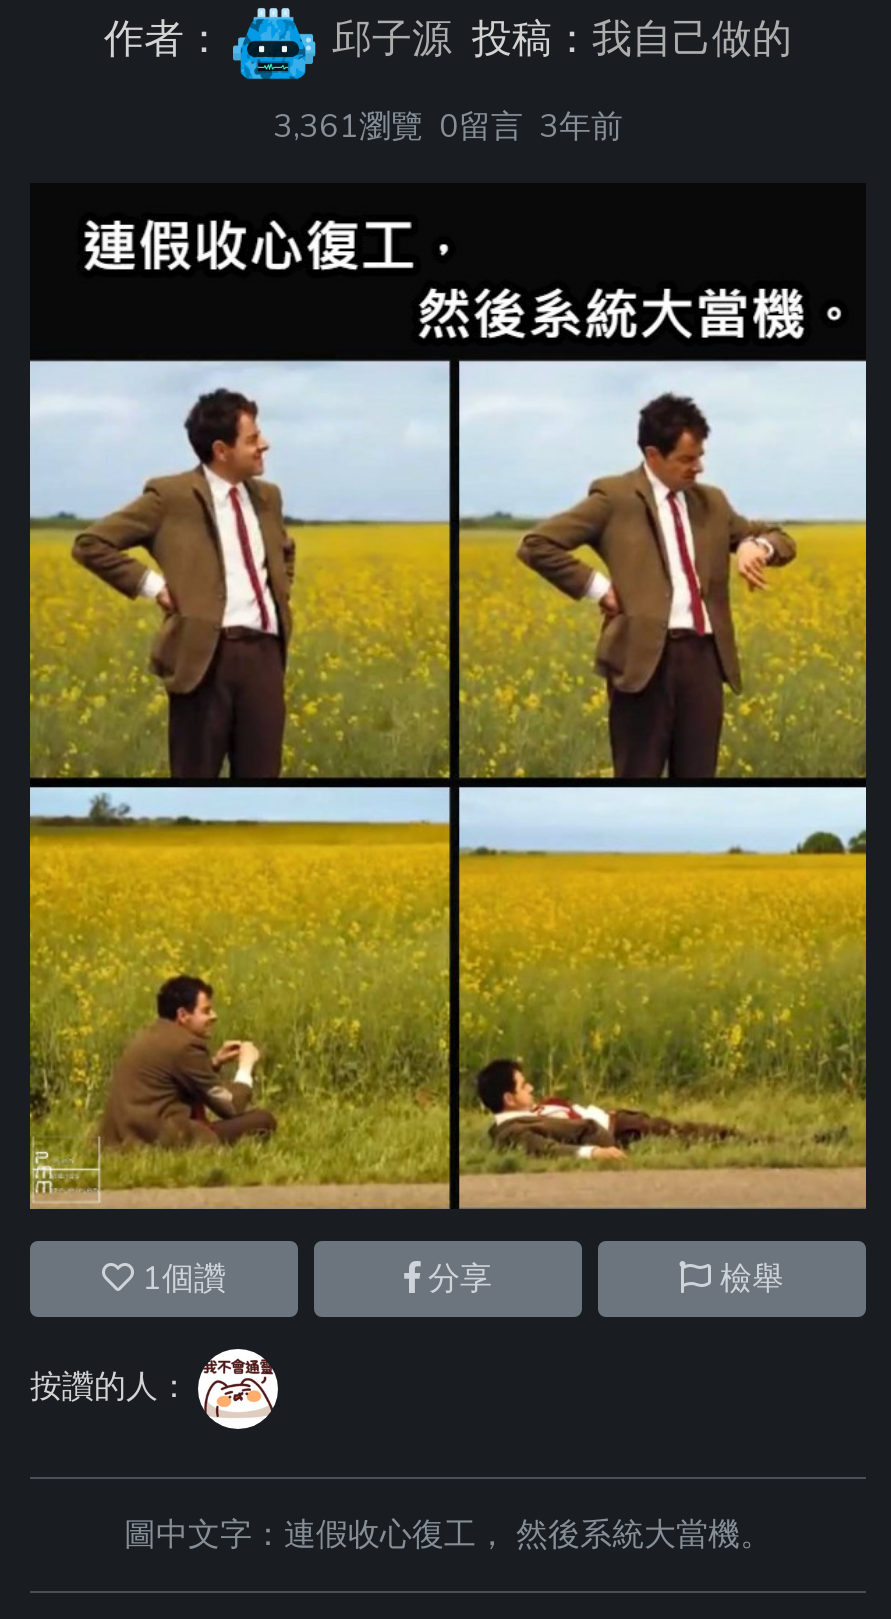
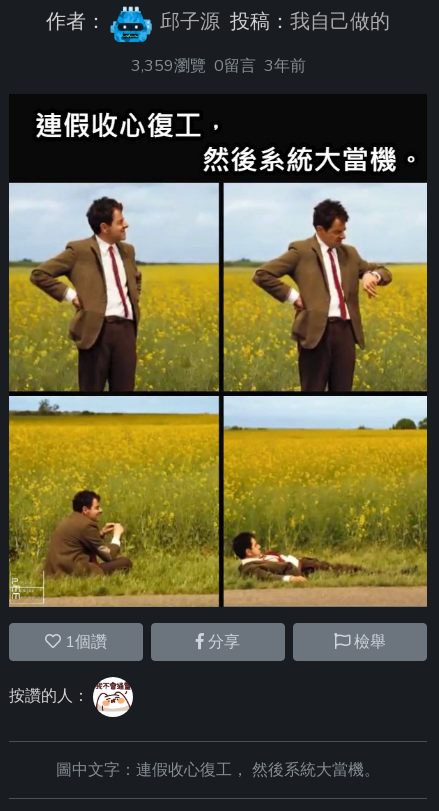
[273,105,623,149] 3,361瀏覽 0留言 3年前 -> [130,55,305,77] 3,359瀏覽 0留言 3年前

